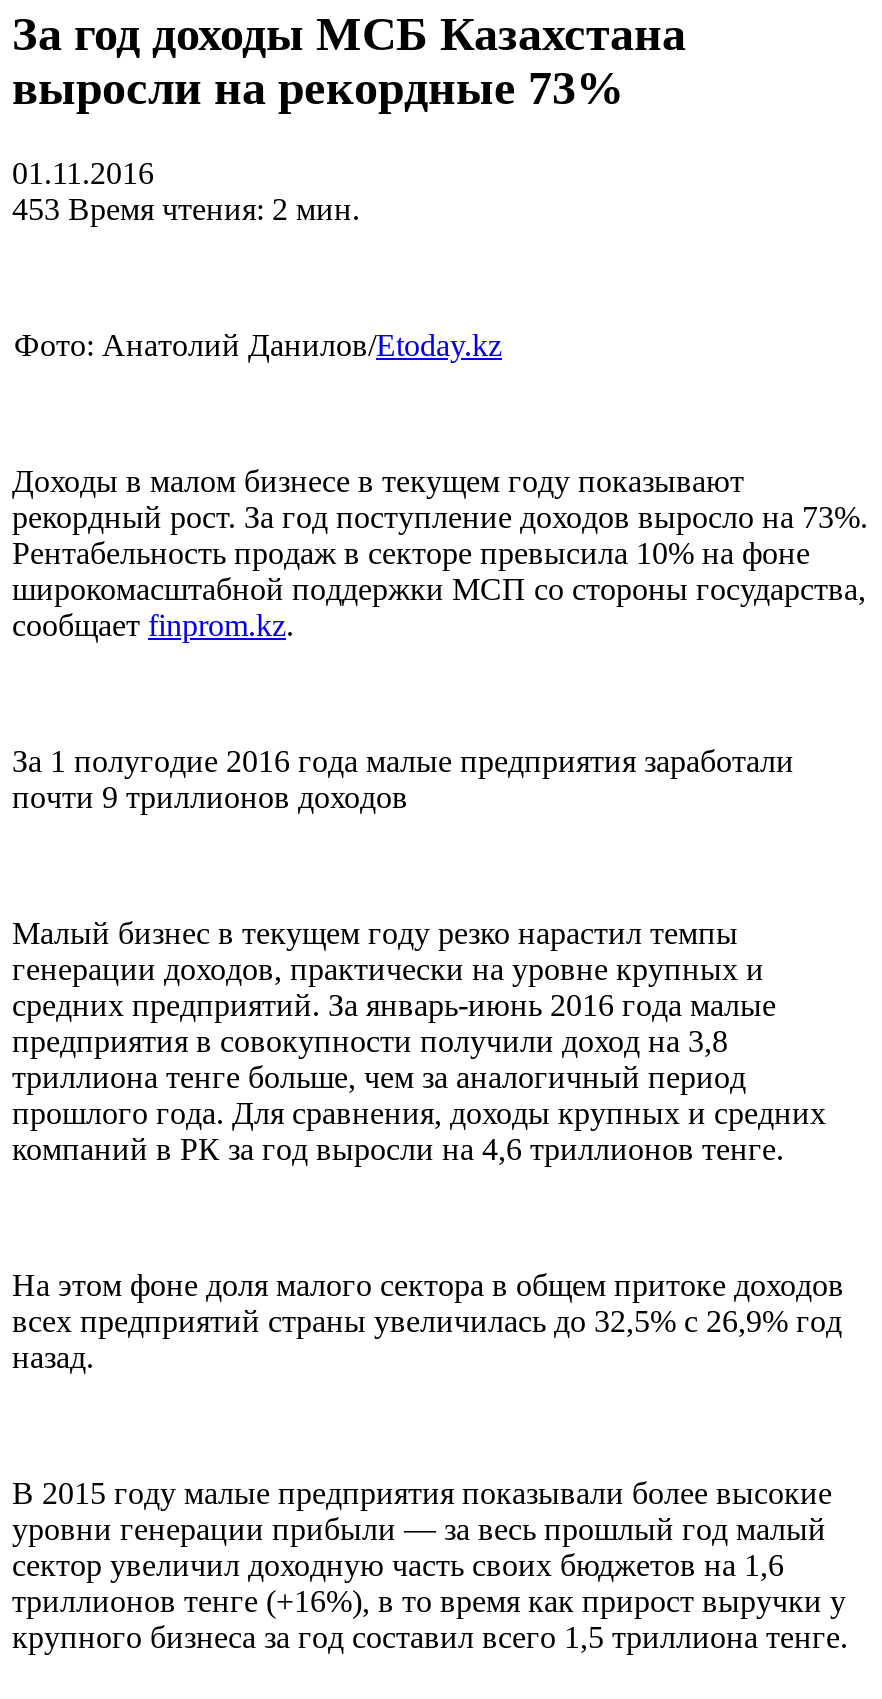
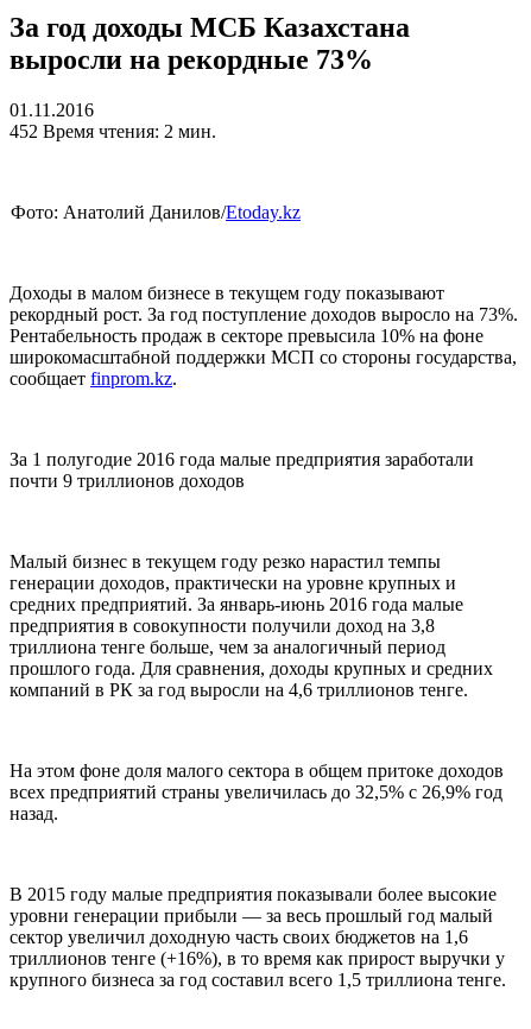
[12,192,360,226] 453 Время чтения: 2 мин. -> [10,121,216,142] 452 Время чтения: 2 мин.

